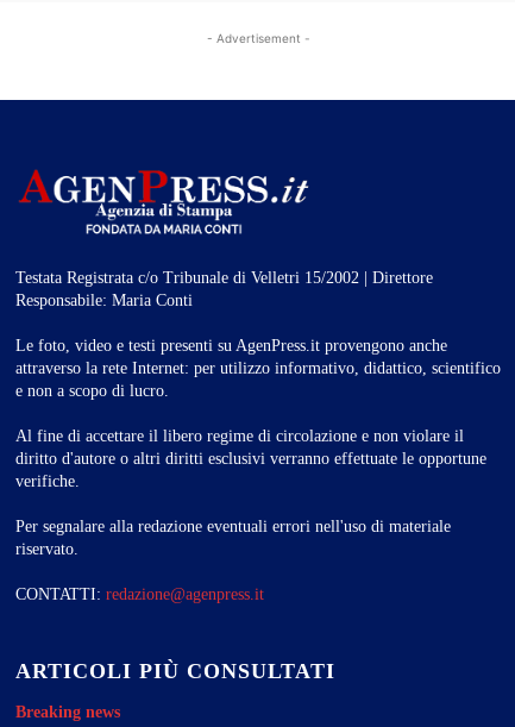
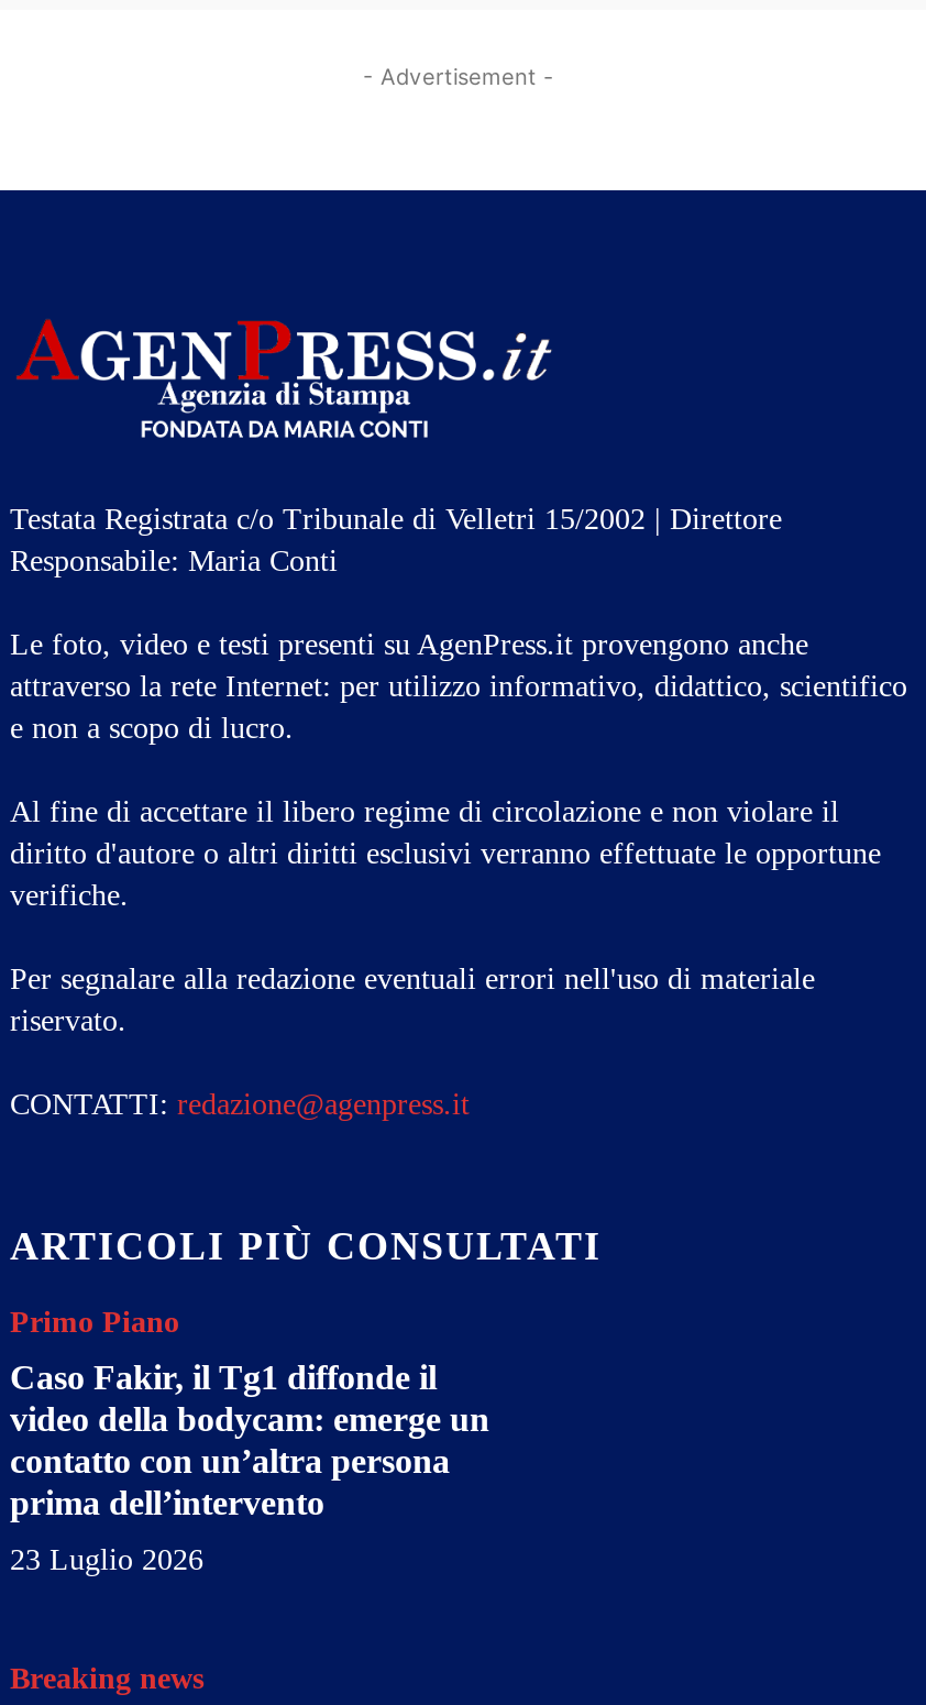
none -> [10,1305,489,1575] Primo Piano | Caso Fakir, il Tg1 diffonde il | video della bodycam: emerge un | contatto con un’altra persona | prima dell’intervento | 23 Luglio 2026

